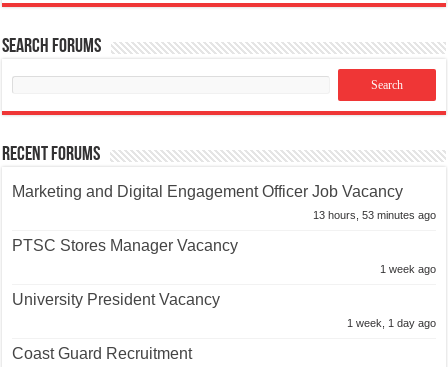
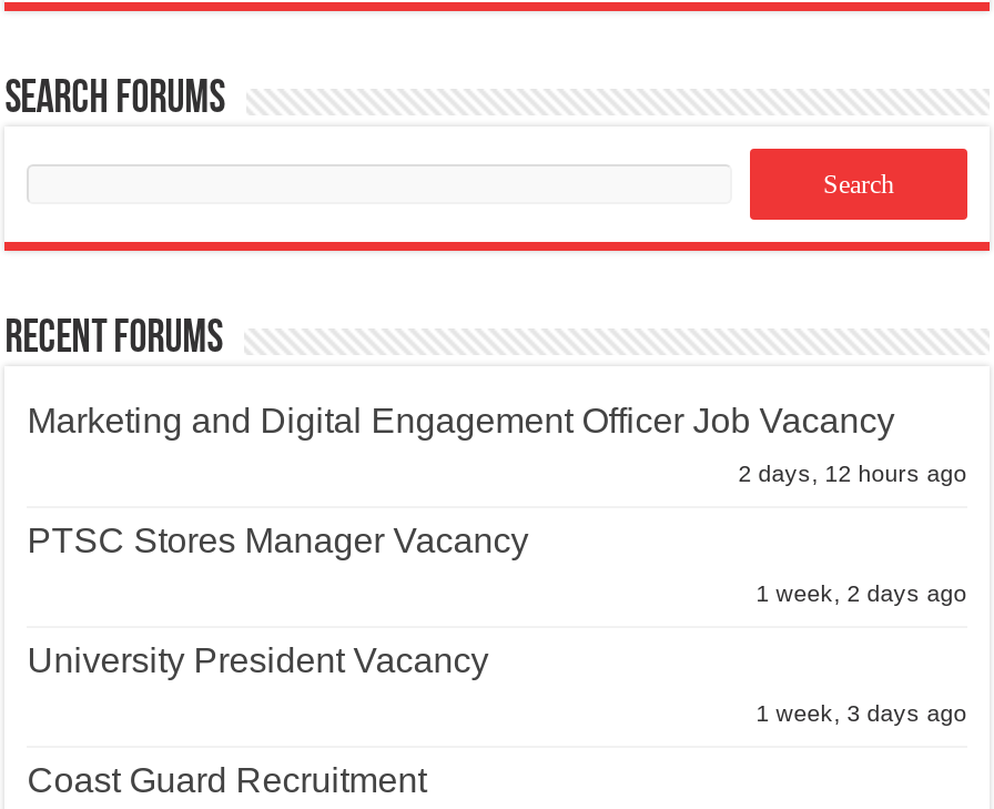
[313,209,436,221] 13 hours, 53 minutes ago -> [738,460,967,486] 2 days, 12 hours ago
[380,263,436,275] 1 week ago -> [756,580,967,606] 1 week, 2 days ago
[347,317,436,329] 1 week, 1 day ago -> [756,699,967,726] 1 week, 3 days ago

